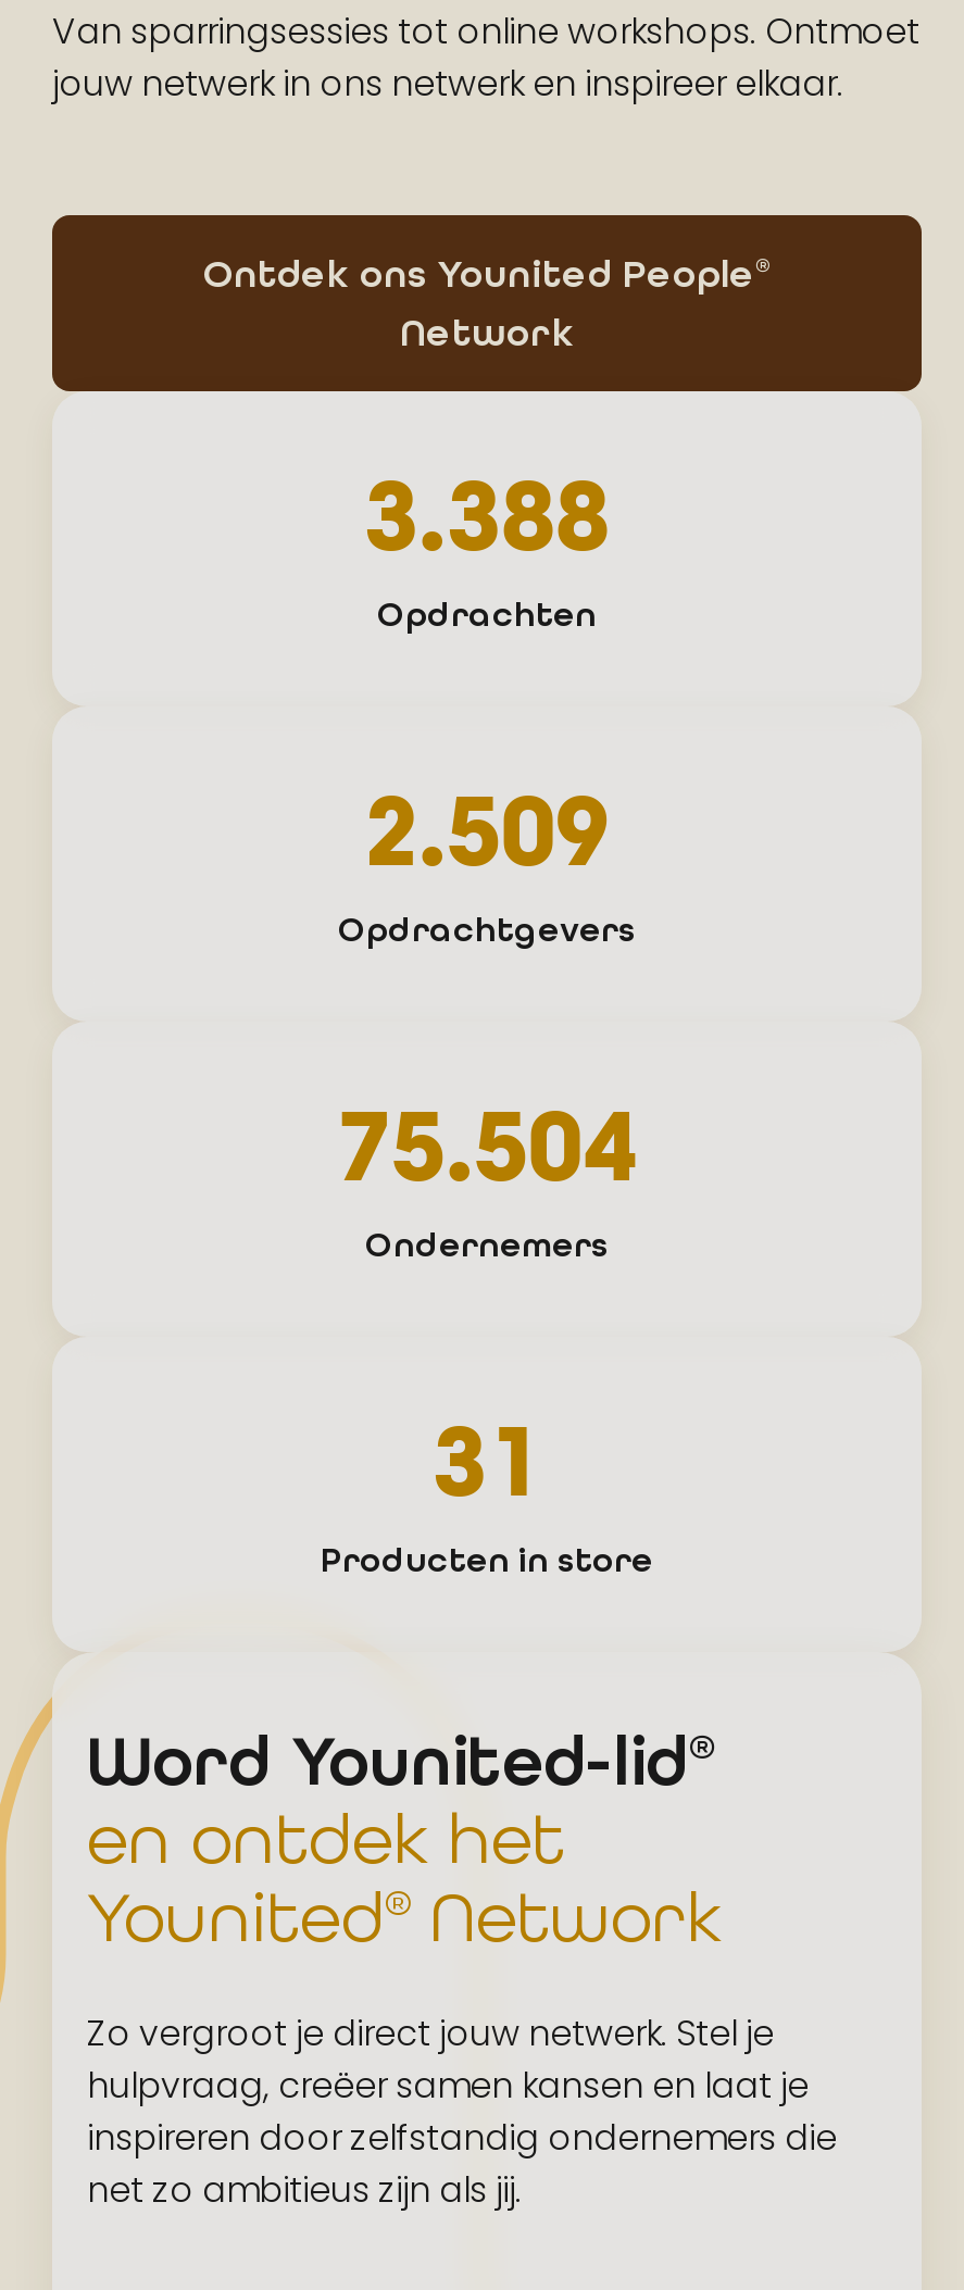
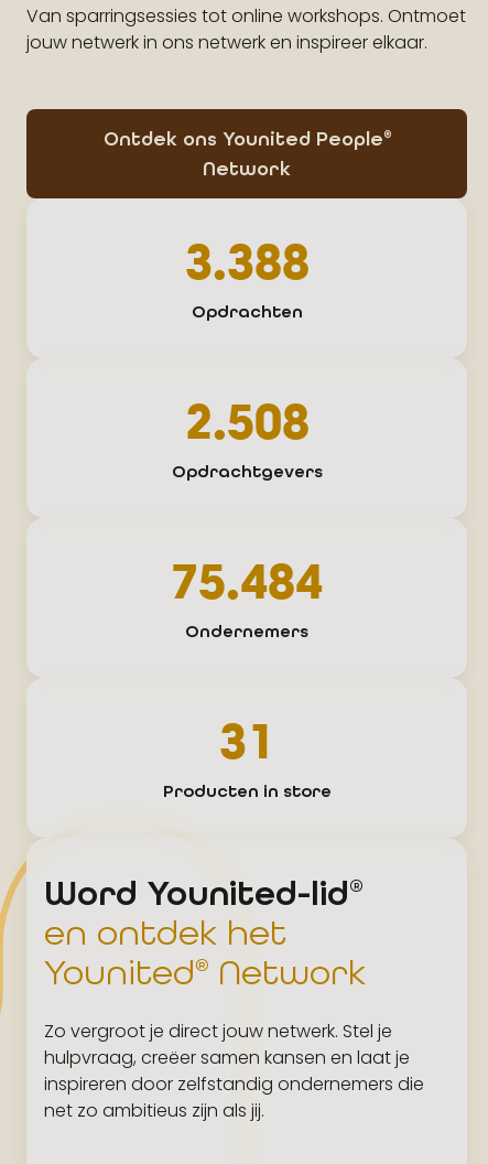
[364,786,610,890] 2.509 -> [185,398,309,451] 2.508
[337,1101,637,1205] 75.504 -> [171,558,323,611] 75.484

